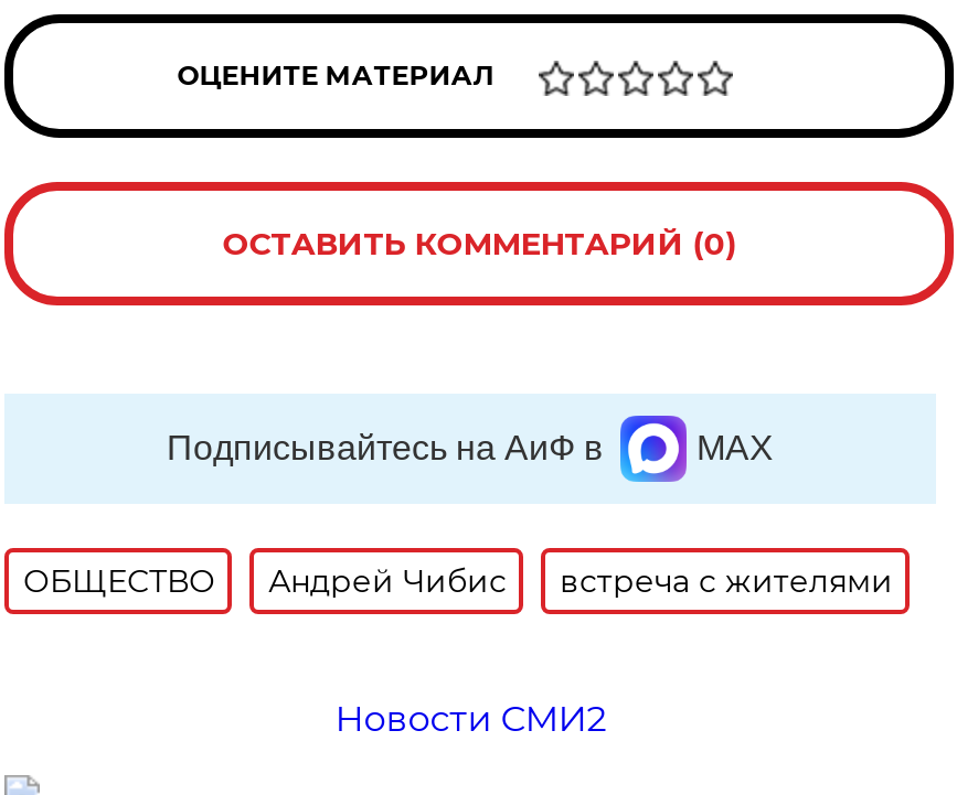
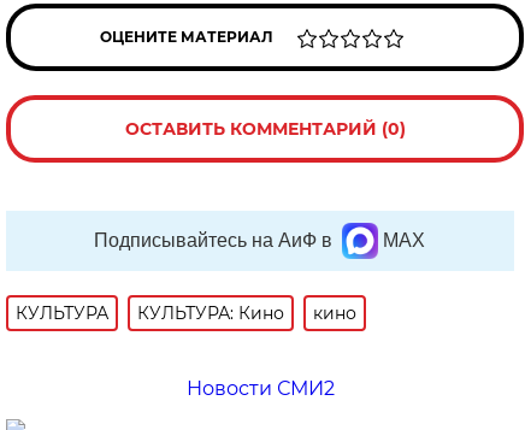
[23,561,893,601] ОБЩЕСТВО | Андрей Чибис | встреча с жителями -> [16,302,357,324] КУЛЬТУРА | КУЛЬТУРА: Кино | кино

